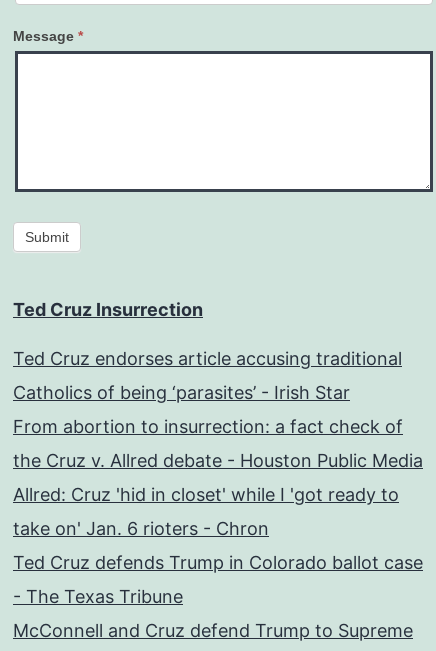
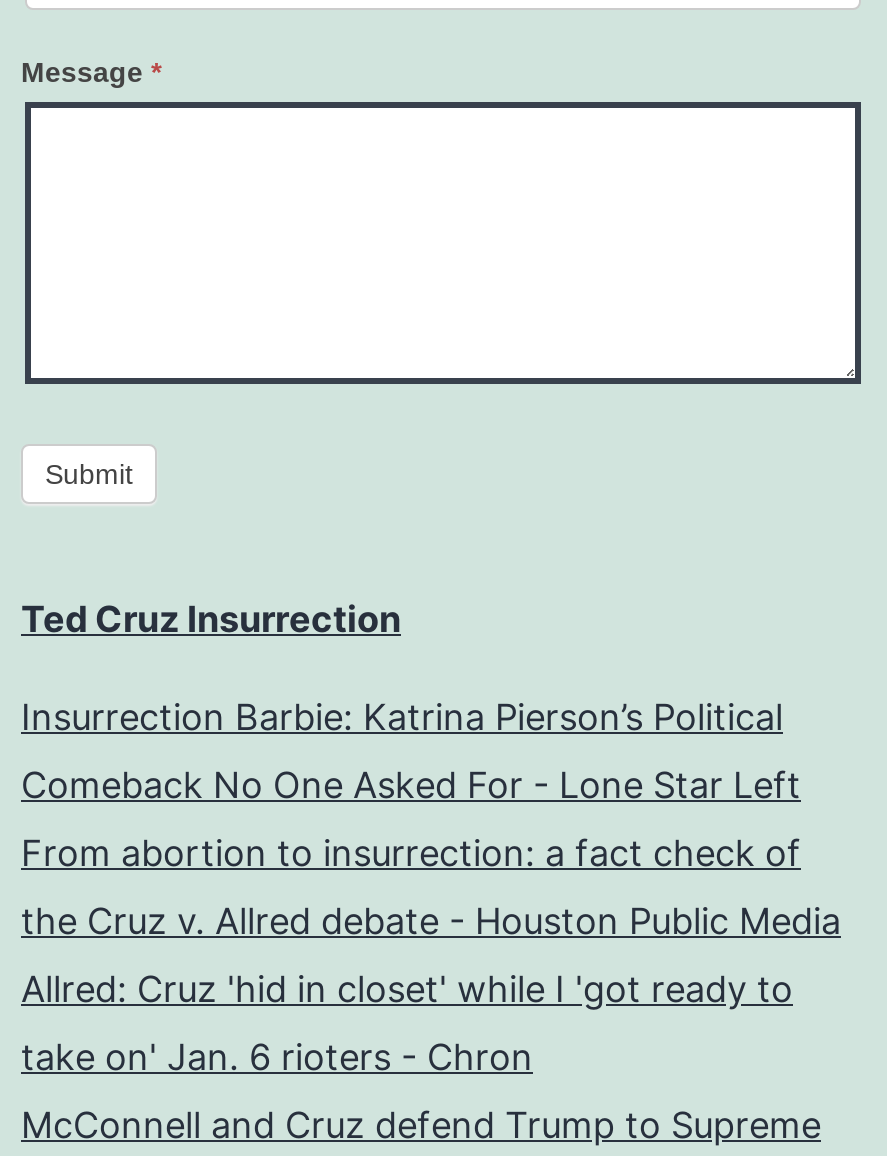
[13,348,402,369] Ted Cruz endorses article accusing traditional -> [21,697,783,739] Insurrection Barbie: Katrina Pierson’s Political
[13,382,350,403] Catholics of being ‘parasites’ - Irish Star -> [21,765,801,807] Comeback No One Asked For - Lone Star Left
[13,552,423,607] Ted Cruz defends Trump in Colorado ballot case | - The Texas Tribune -> none

